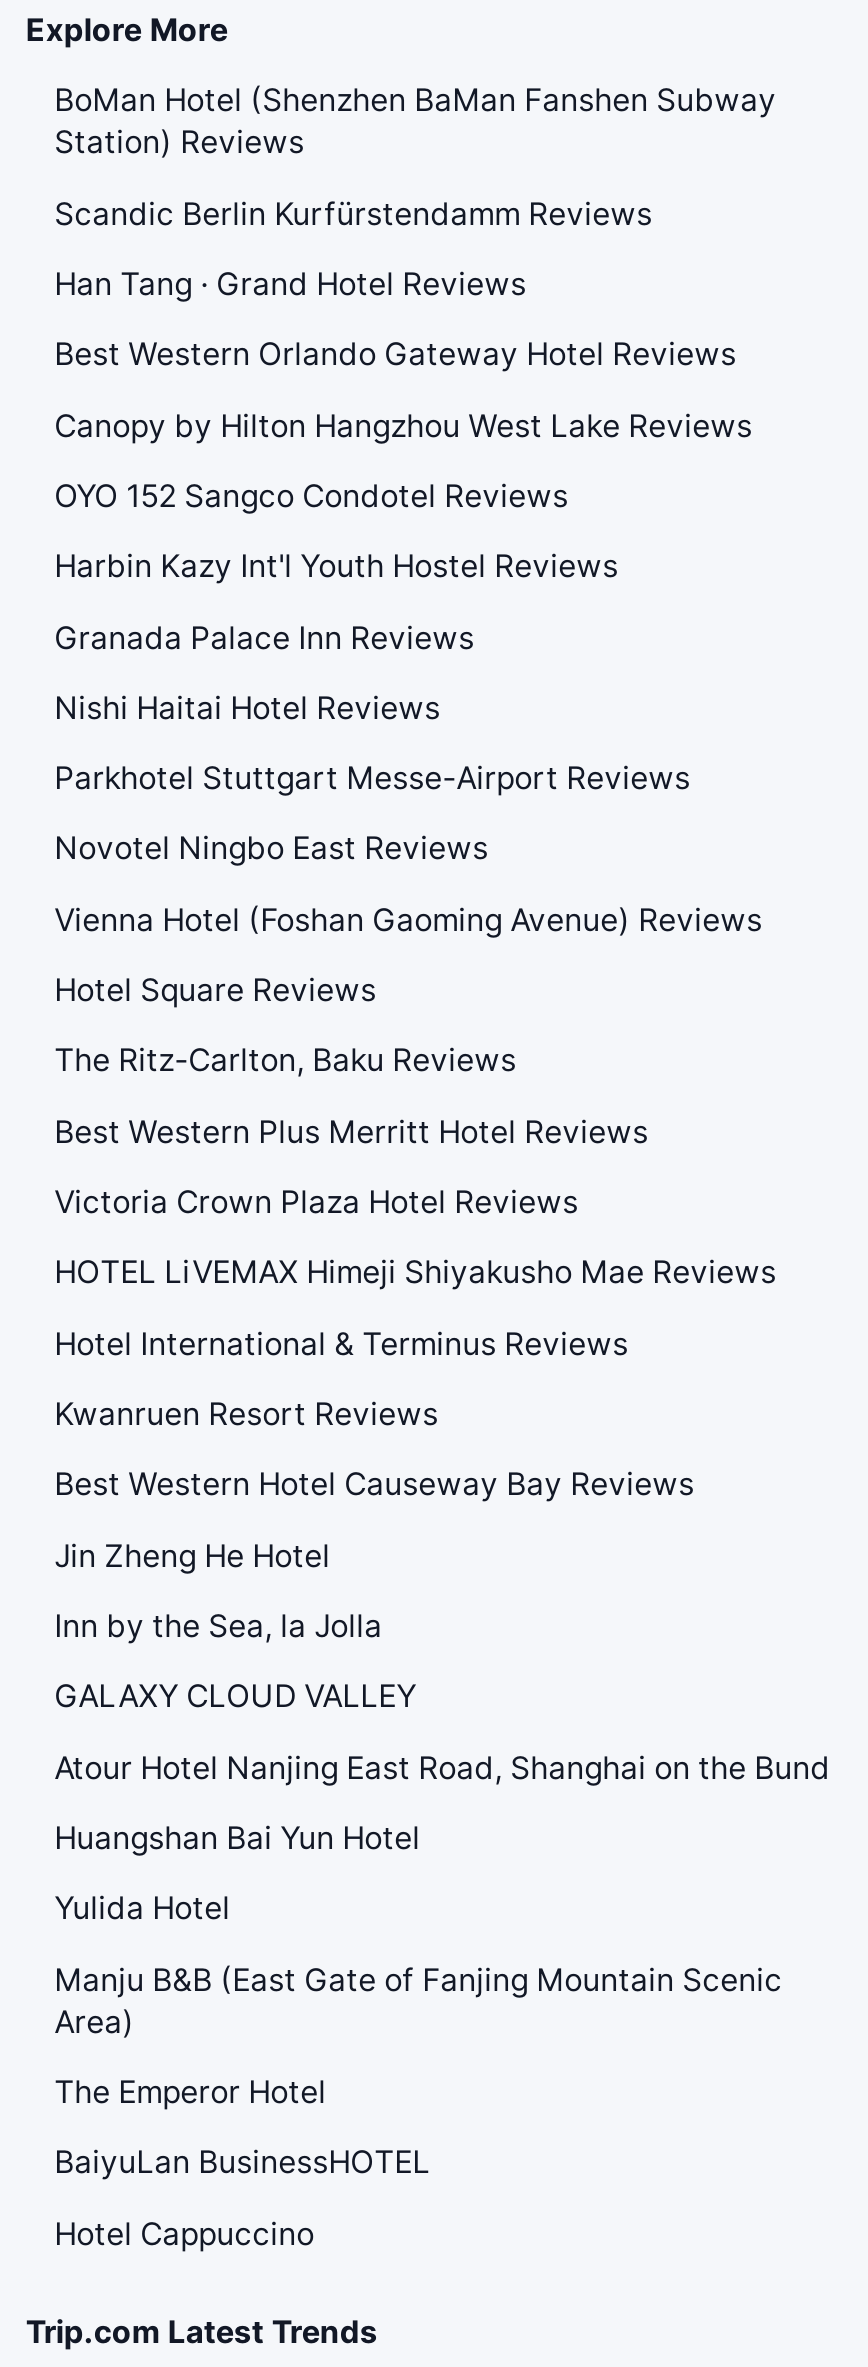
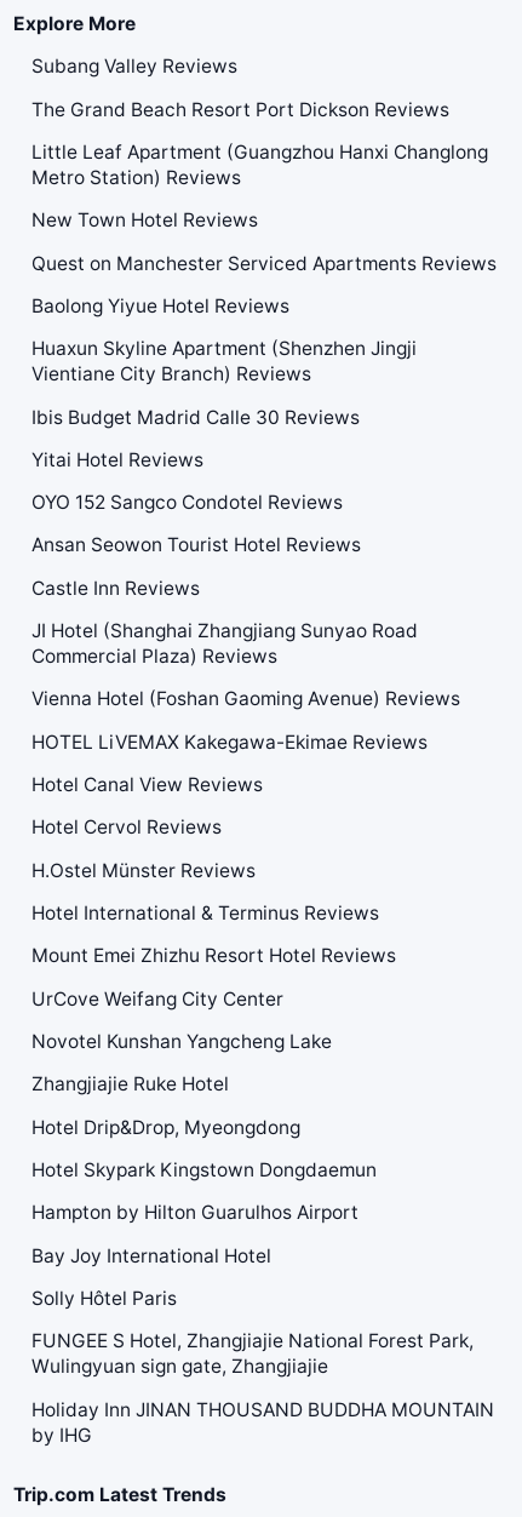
[54,81,776,444] BoMan Hotel (Shenzhen BaMan Fanshen Subway | Station) Reviews | Scandic Berlin Kurfürstendamm Reviews | Han Tang · Grand Hotel Reviews | Best Western Orlando Gateway Hotel Reviews | Canopy by Hilton Hangzhou West Lake Reviews -> [31,55,496,471] Subang Valley Reviews | The Grand Beach Resort Port Dickson Reviews | Little Leaf Apartment (Guangzhou Hanxi Changlong | Metro Station) Reviews | New Town Hotel Reviews | Quest on Manchester Serviced Apartments Reviews | Baolong Yiyue Hotel Reviews | Huaxun Skyline Apartment (Shenzhen Jingji | Vientiane City Branch) Reviews | Ibis Budget Madrid Calle 30 Reviews | Yitai Hotel Reviews
moved [54,477,568,515] -> [31,491,342,514]: OYO 152 Sangco Condotel Reviews
[54,547,690,868] Harbin Kazy Int'l Youth Hostel Reviews | Granada Palace Inn Reviews | Nishi Haitai Hotel Reviews | Parkhotel Stuttgart Messe-Airport Reviews | Novotel Ningbo East Reviews -> [31,534,417,668] Ansan Seowon Tourist Hotel Reviews | Castle Inn Reviews | JI Hotel (Shanghai Zhangjiang Sunyao Road | Commercial Plaza) Reviews
moved [54,901,762,939] -> [31,688,460,711]: Vienna Hotel (Foshan Gaoming Avenue) Reviews
[54,971,776,1292] Hotel Square Reviews | The Ritz-Carlton, Baku Reviews | Best Western Plus Merritt Hotel Reviews | Victoria Crown Plaza Hotel Reviews | HOTEL LiVEMAX Himeji Shiyakusho Mae Reviews -> [31,730,427,882] HOTEL LiVEMAX Kakegawa-Ekimae Reviews | Hotel Canal View Reviews | Hotel Cervol Reviews | H.Ostel Münster Reviews
[54,1395,830,2252] Kwanruen Resort Reviews | Best Western Hotel Causeway Bay Reviews | Jin Zheng He Hotel | Inn by the Sea, la Jolla | GALAXY CLOUD VALLEY | Atour Hotel Nanjing East Road, Shanghai on the Bund | Huangshan Bai Yun Hotel | Yulida Hotel | Manju B&B (East Gate of Fanjing Mountain Scenic | Area) | The Emperor Hotel | BaiyuLan BusinessHOTEL | Hotel Cappuccino -> [31,944,494,1446] Mount Emei Zhizhu Resort Hotel Reviews | UrCove Weifang City Center | Novotel Kunshan Yangcheng Lake | Zhangjiajie Ruke Hotel | Hotel Drip&Drop, Myeongdong | Hotel Skypark Kingstown Dongdaemun | Hampton by Hilton Guarulhos Airport | Bay Joy International Hotel | Solly Hôtel Paris | FUNGEE S Hotel, Zhangjiajie National Forest Park, | Wulingyuan sign gate, Zhangjiajie | Holiday Inn JINAN THOUSAND BUDDHA MOUNTAIN | by IHG

